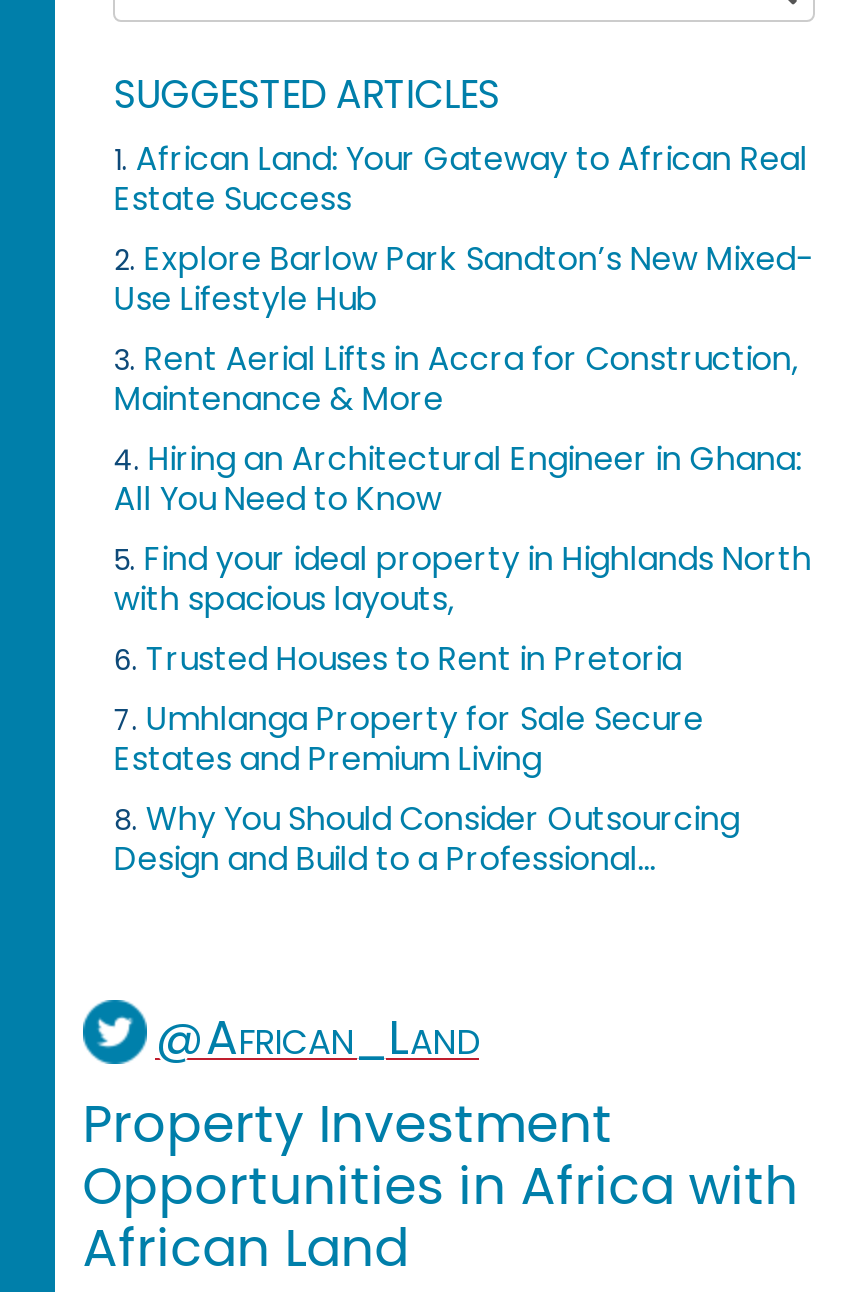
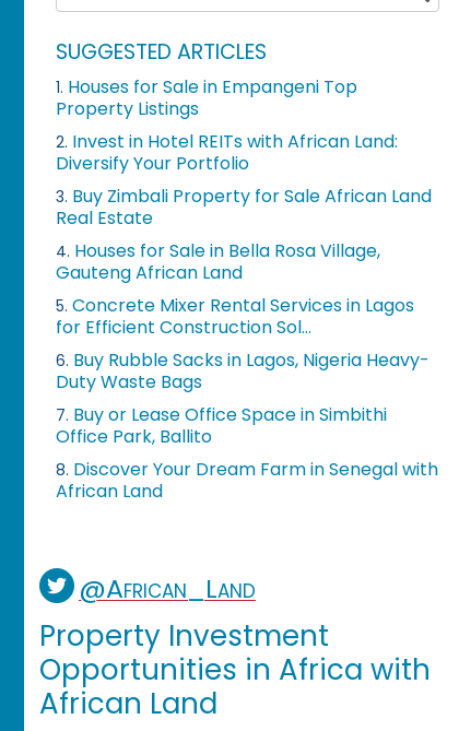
[114,136,814,882] 1. African Land: Your Gateway to African Real | Estate Success | 2. Explore Barlow Park Sandton’s New Mixed- | Use Lifestyle Hub | 3. Rent Aerial Lifts in Accra for Construction, | Maintenance & More | 4. Hiring an Architectural Engineer in Ghana: | All You Need to Know | 5. Find your ideal property in Highlands North | with spacious layouts, | 6. Trusted Houses to Rent in Pretoria | 7. Umhlanga Property for Sale Secure | Estates and Premium Living | 8. Why You Should Consider Outsourcing | Design and Build to a Professional... -> [56,75,439,504] 1. Houses for Sale in Empangeni Top | Property Listings | 2. Invest in Hotel REITs with African Land: | Diversify Your Portfolio | 3. Buy Zimbali Property for Sale African Land | Real Estate | 4. Houses for Sale in Bella Rosa Village, | Gauteng African Land | 5. Concrete Mixer Rental Services in Lagos | for Efficient Construction Sol... | 6. Buy Rubble Sacks in Lagos, Nigeria Heavy- | Duty Waste Bags | 7. Buy or Lease Office Space in Simbithi | Office Park, Ballito | 8. Discover Your Dream Farm in Senegal with | African Land

